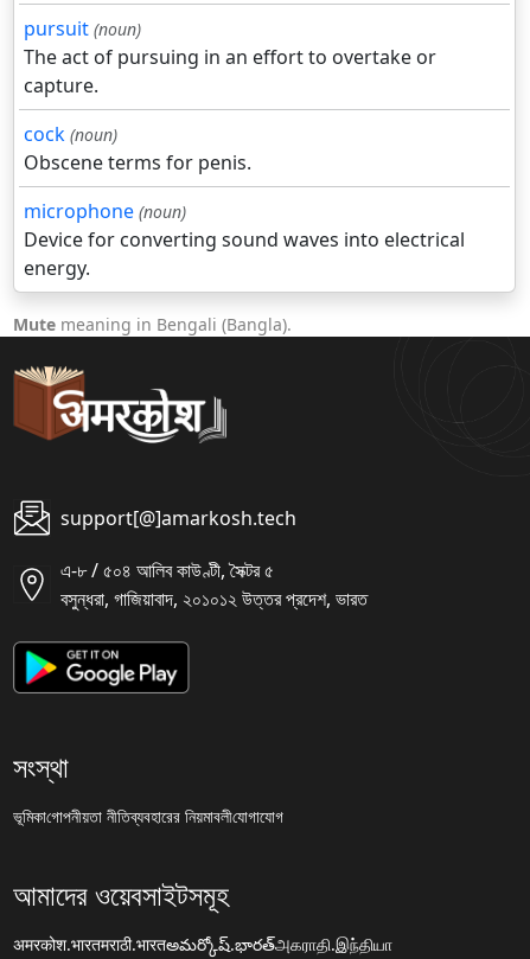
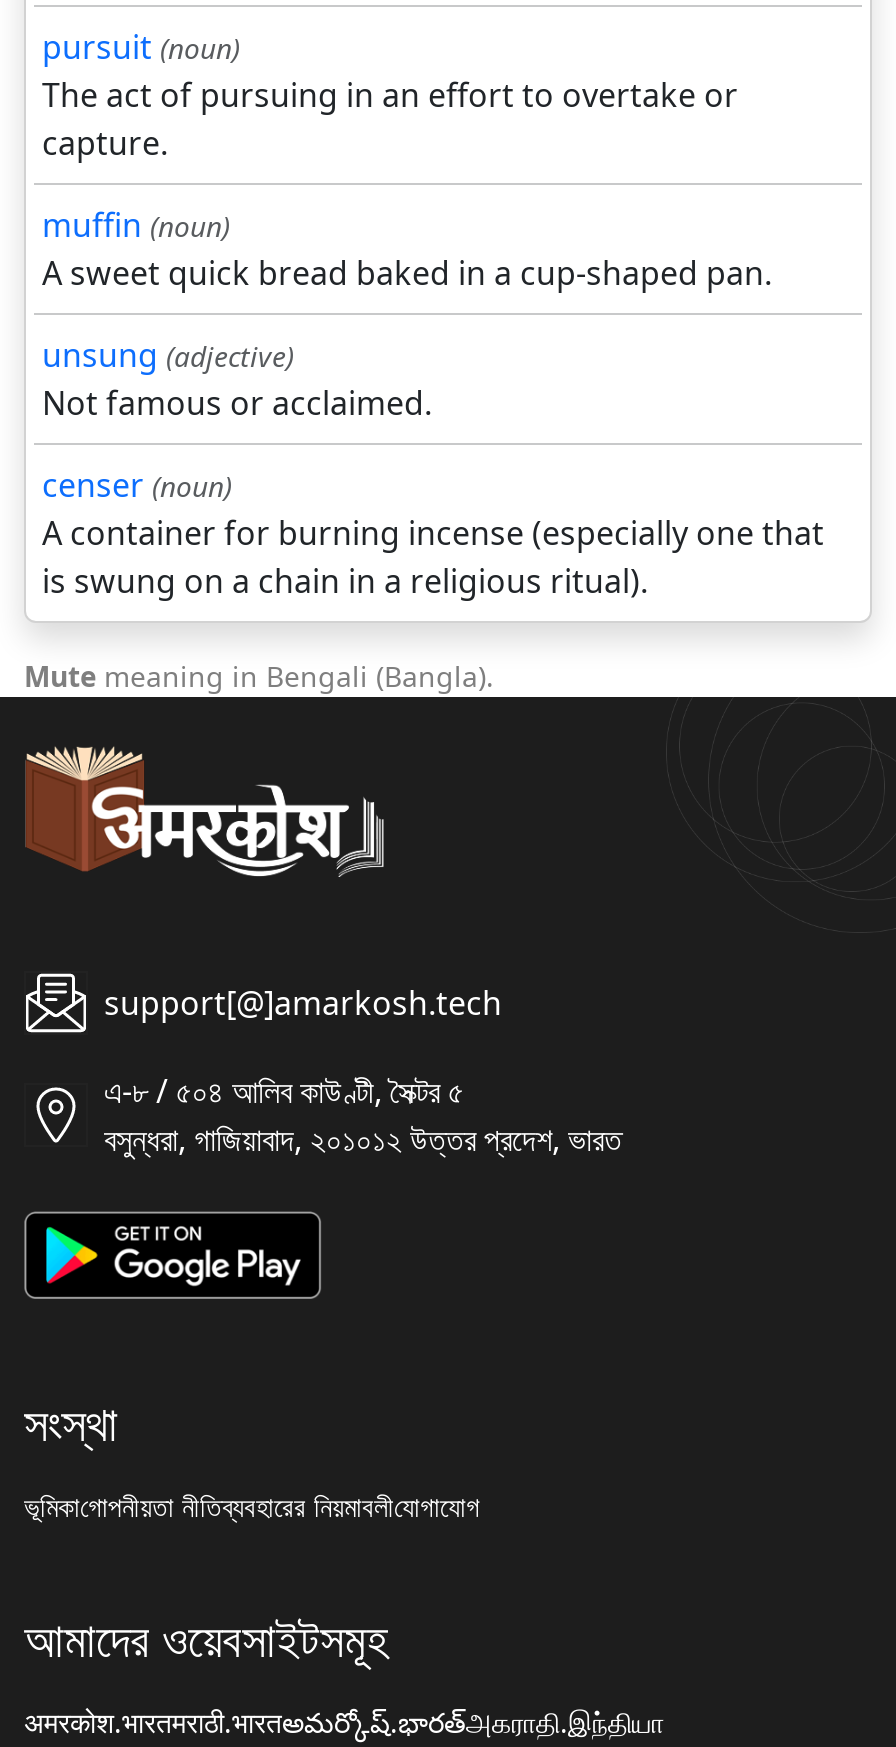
[24,121,465,281] cock (noun) | Obscene terms for penis. | microphone (noun) | Device for converting sound waves into electrical | energy. -> [42,203,824,603] muffin (noun) | A sweet quick bread baked in a cup-shaped pan. | unsung (adjective) | Not famous or acclaimed. | censer (noun) | A container for burning incense (especially one that | is swung on a chain in a religious ritual).

